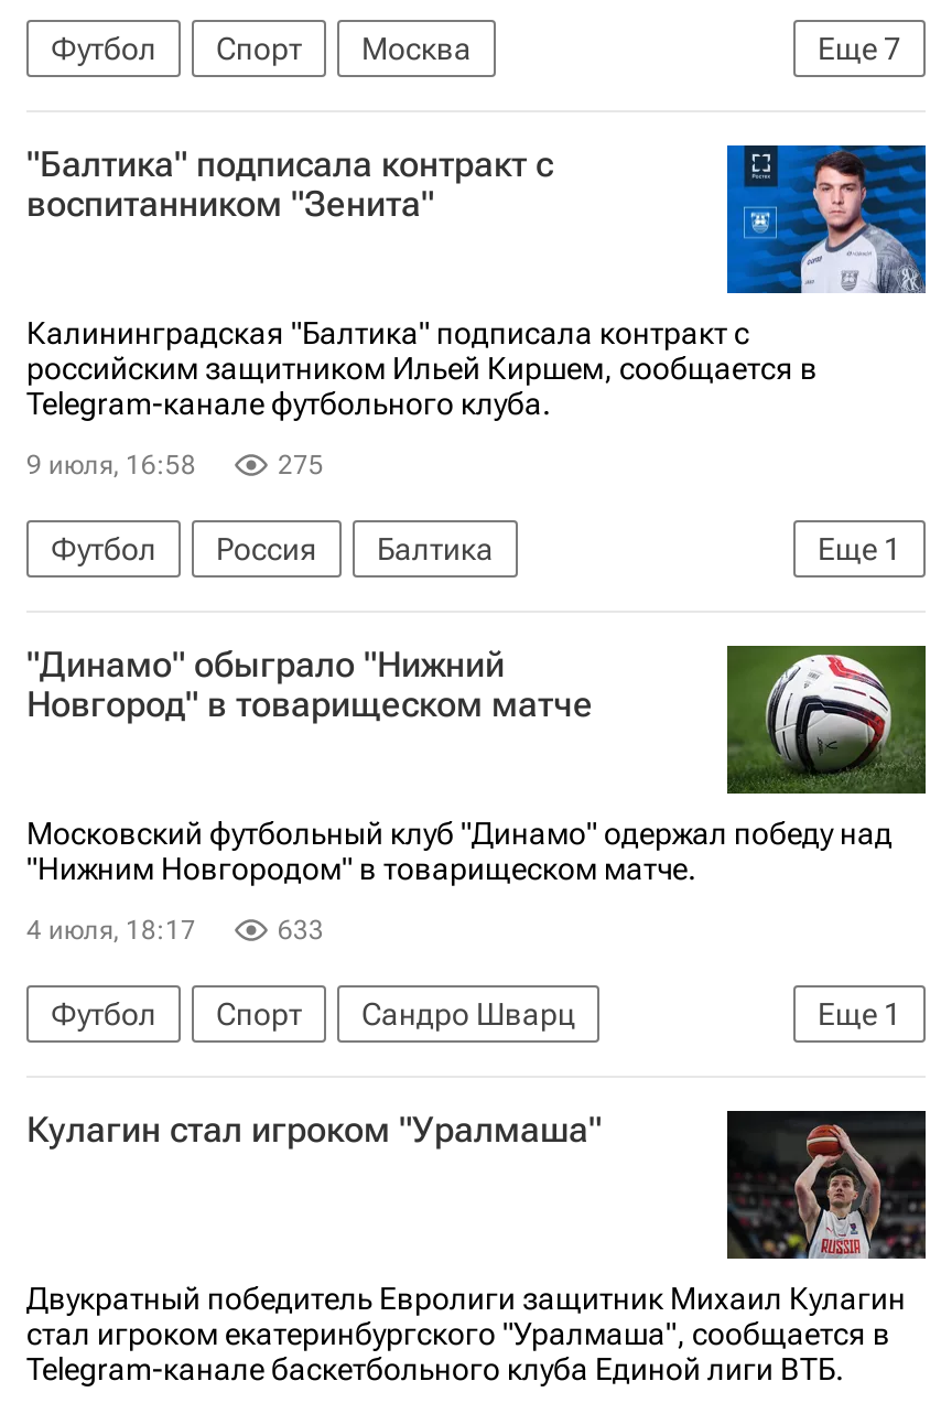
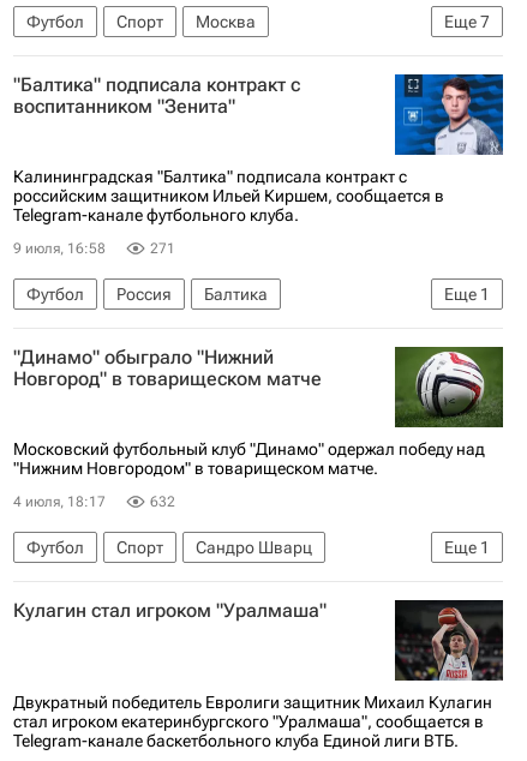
[278,450,324,481] 275 -> [150,240,175,257] 271
[278,915,324,946] 633 -> [150,493,175,510] 632

